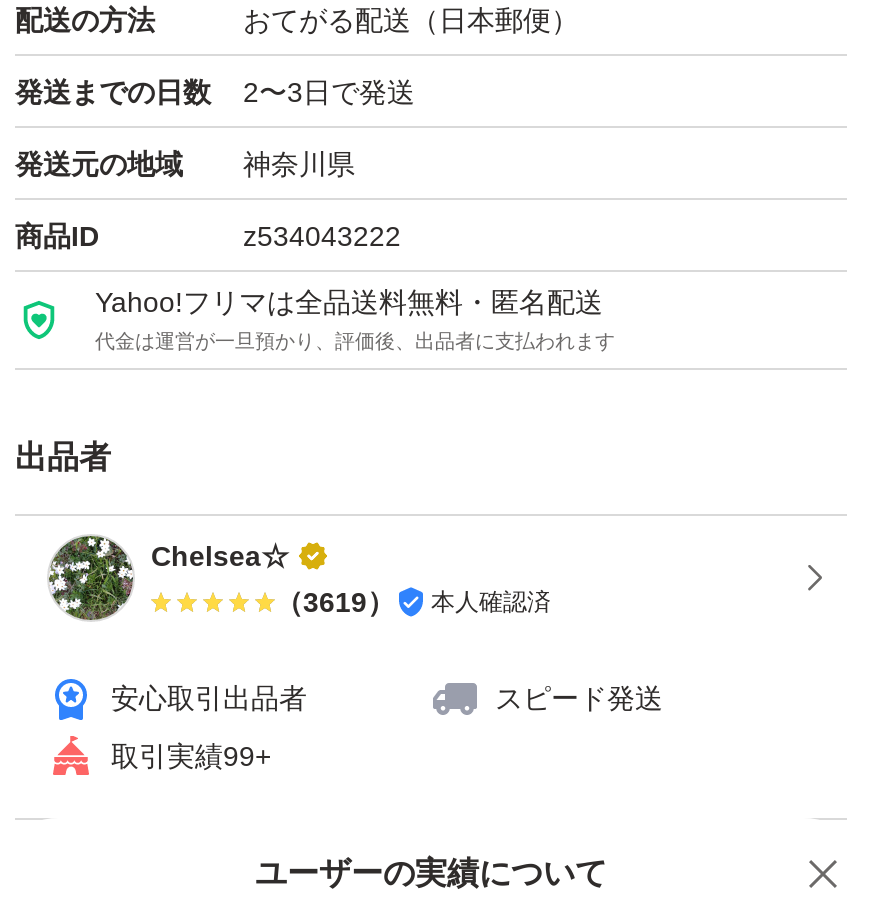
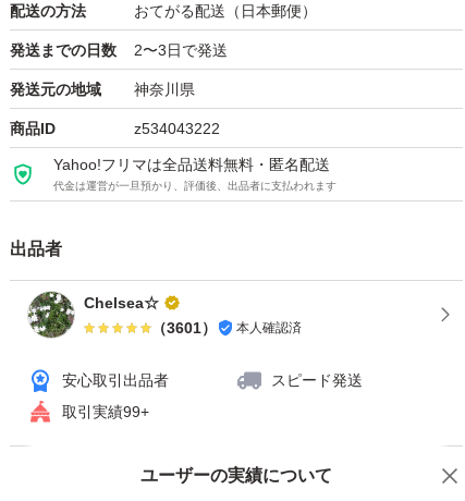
[275,586,551,618] （3619） 本人確認済 -> [151,319,302,336] （3601） 本人確認済

